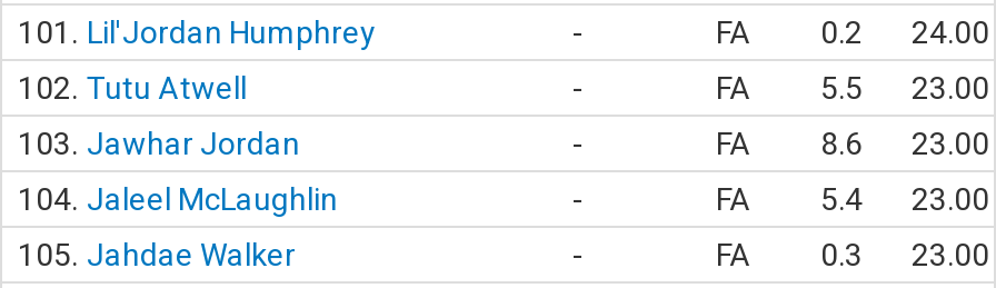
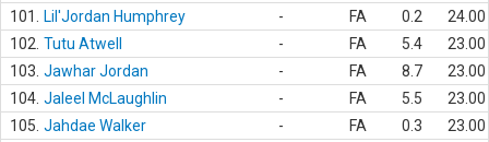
[716,70,989,106] FA 5.5 23.00 -> [349,35,486,52] FA 5.4 23.00
[716,126,989,161] FA 8.6 23.00 -> [349,62,486,80] FA 8.7 23.00
[716,181,989,217] FA 5.4 23.00 -> [349,90,486,107] FA 5.5 23.00

